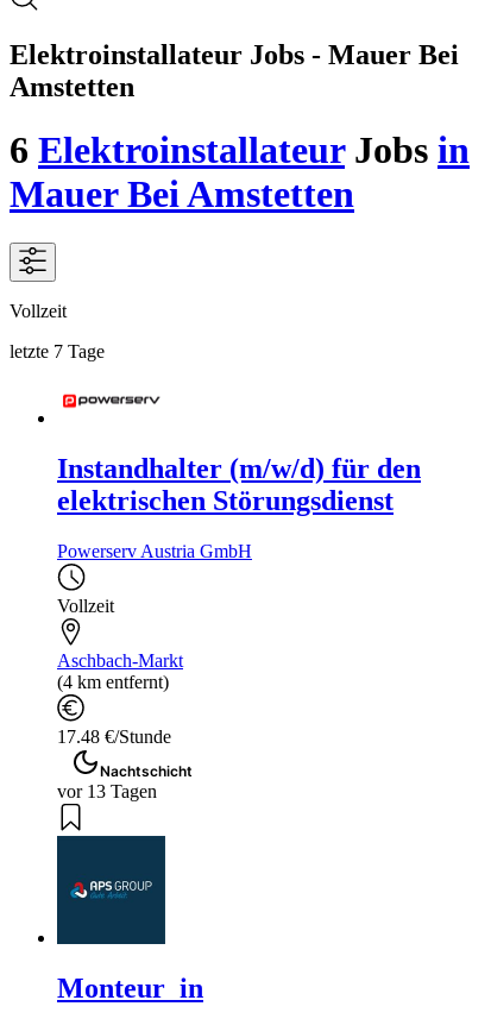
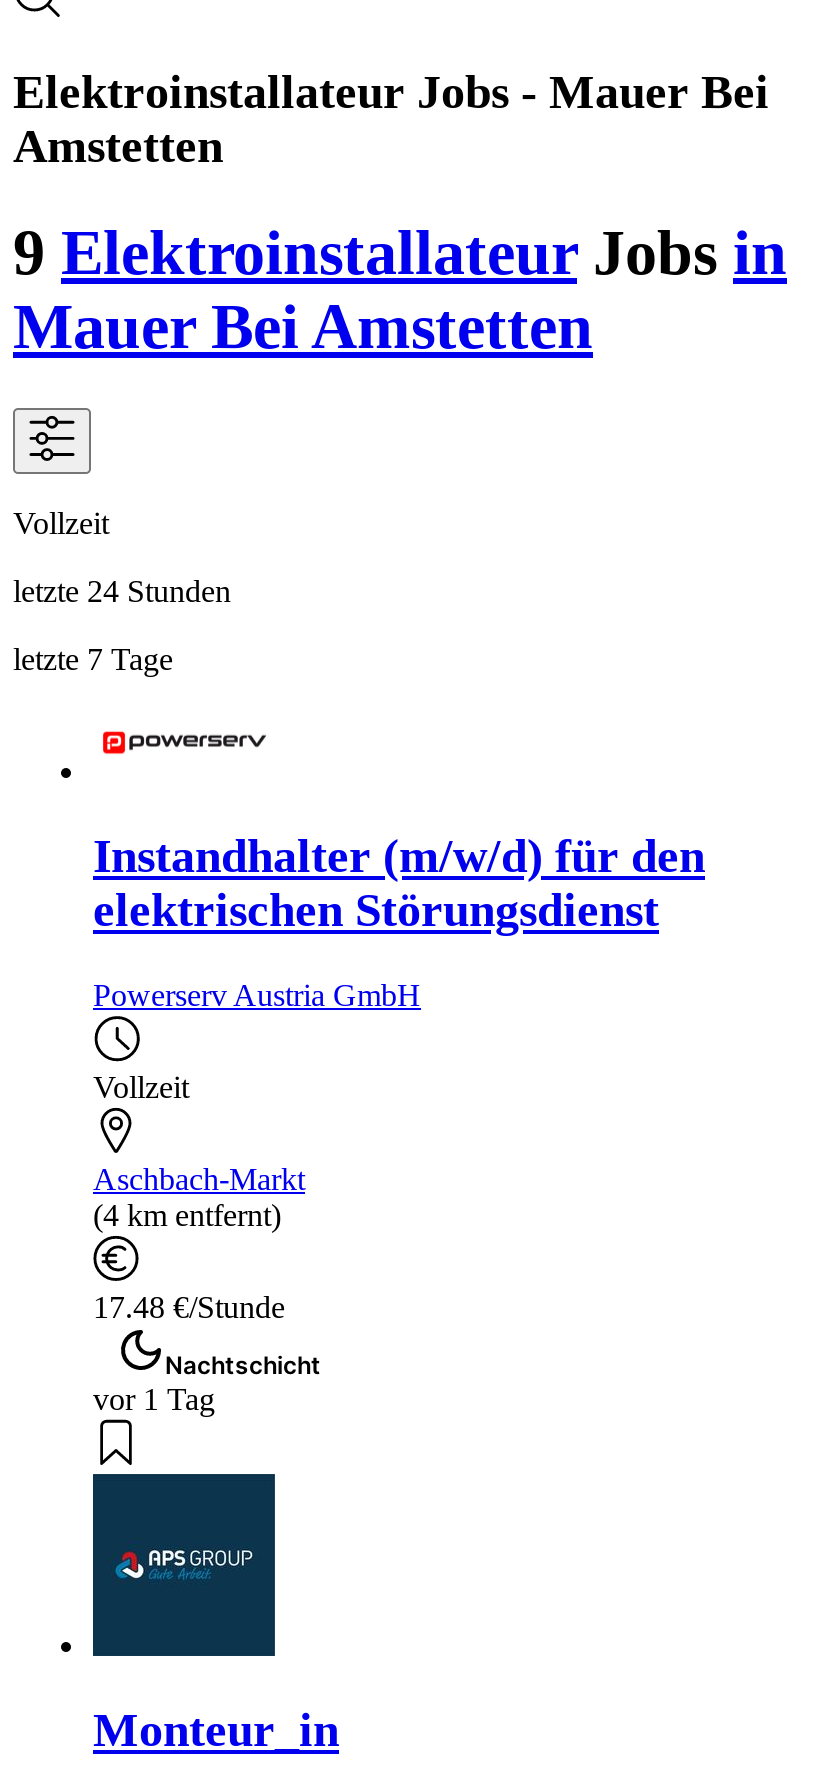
[10,129,470,172] 6 Elektroinstallateur Jobs in -> [13,217,787,289] 9 Elektroinstallateur Jobs in
none -> [13,574,231,608] letzte 24 Stunden
[57,781,157,802] vor 13 Tagen -> [93,1382,215,1416] vor 1 Tag

